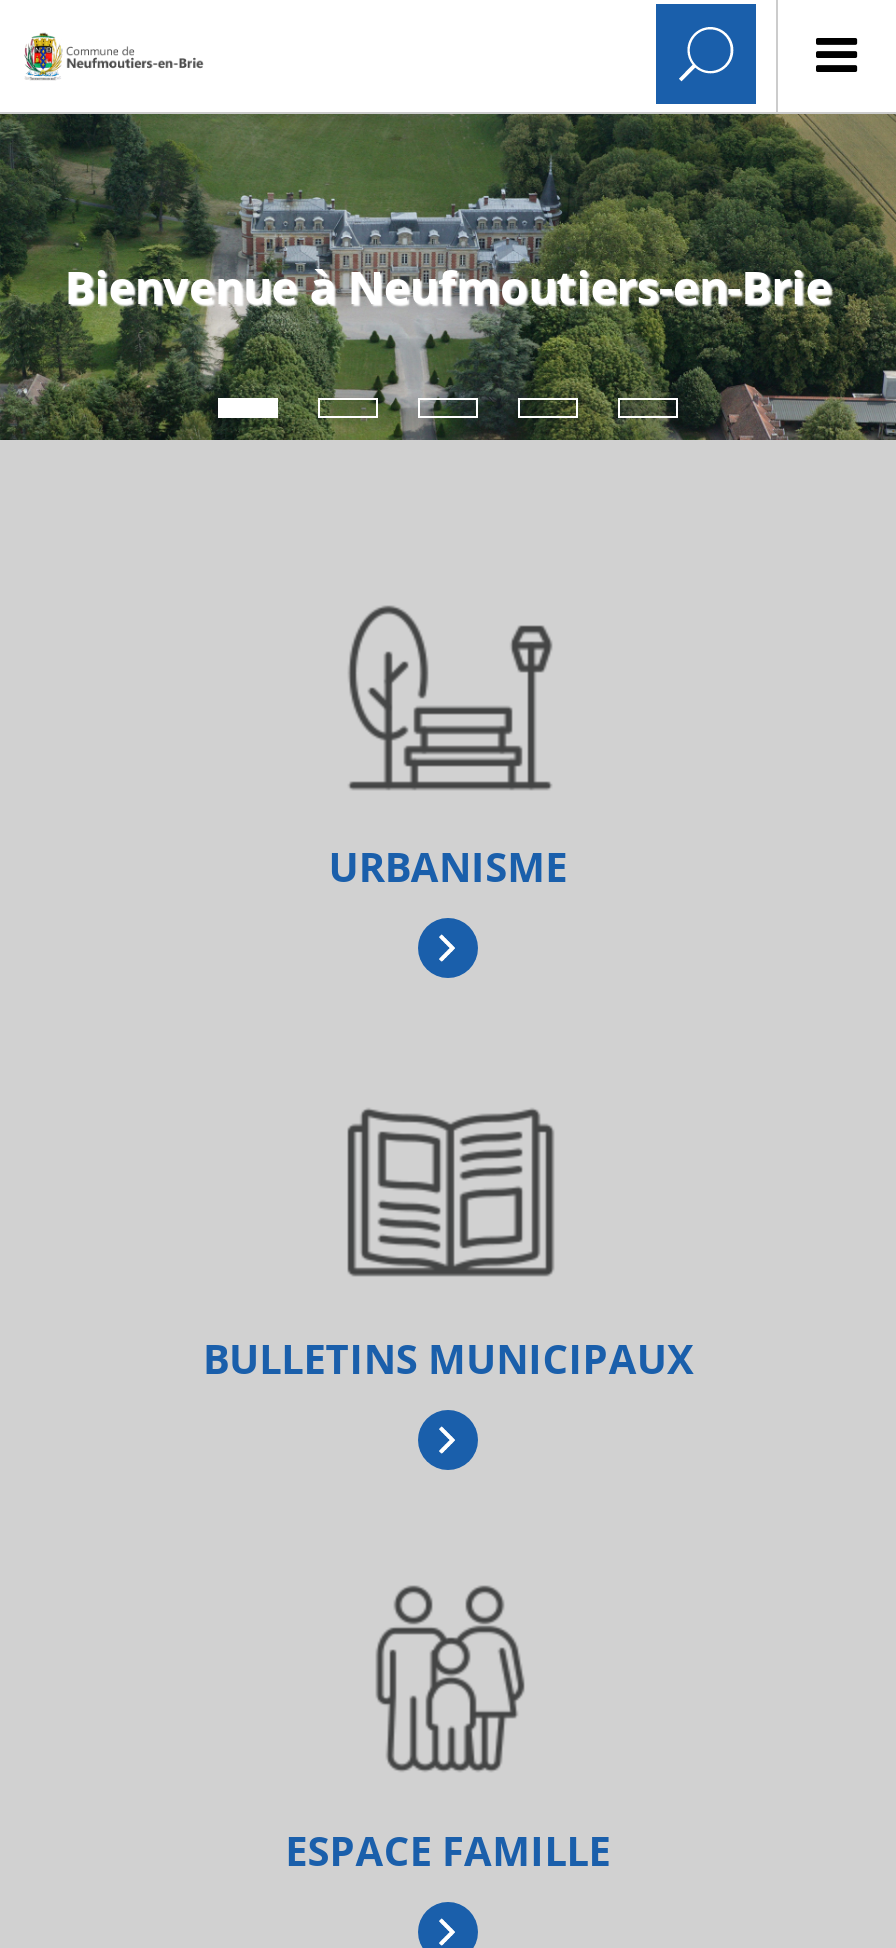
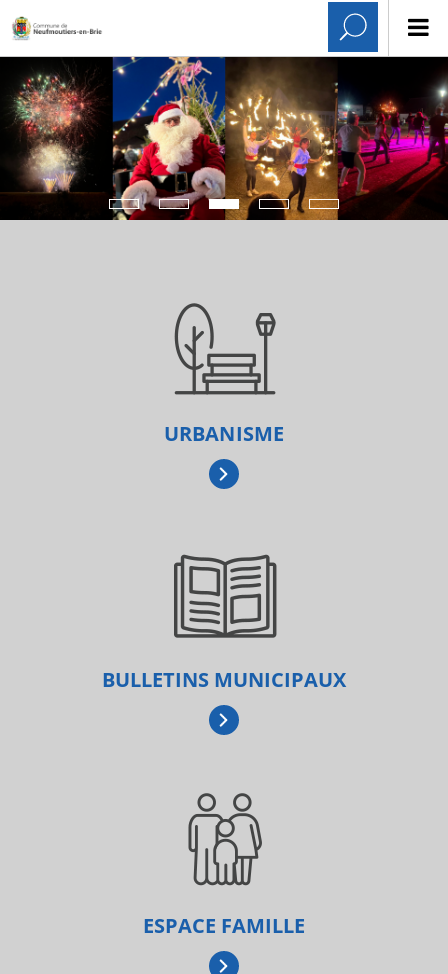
[6,112,890,442] [image] -> [3,56,445,221] [image]

